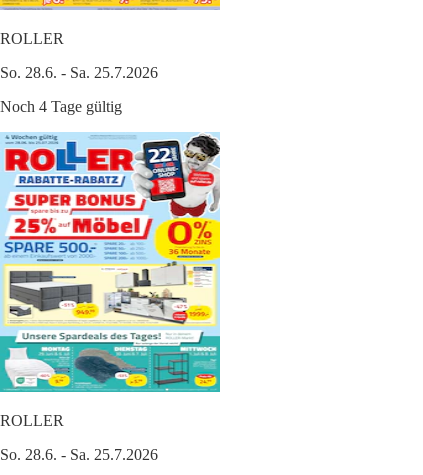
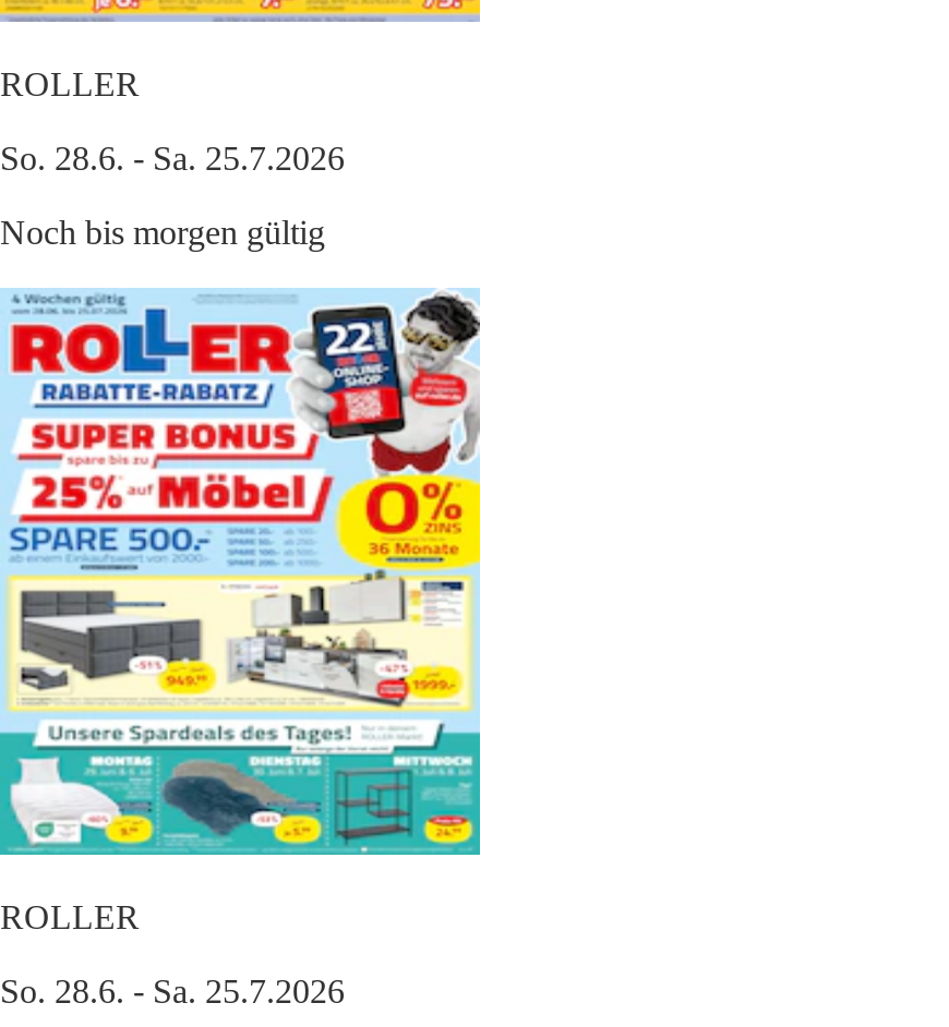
[0,98,122,115] Noch 4 Tage gültig -> [0,214,325,251] Noch bis morgen gültig

